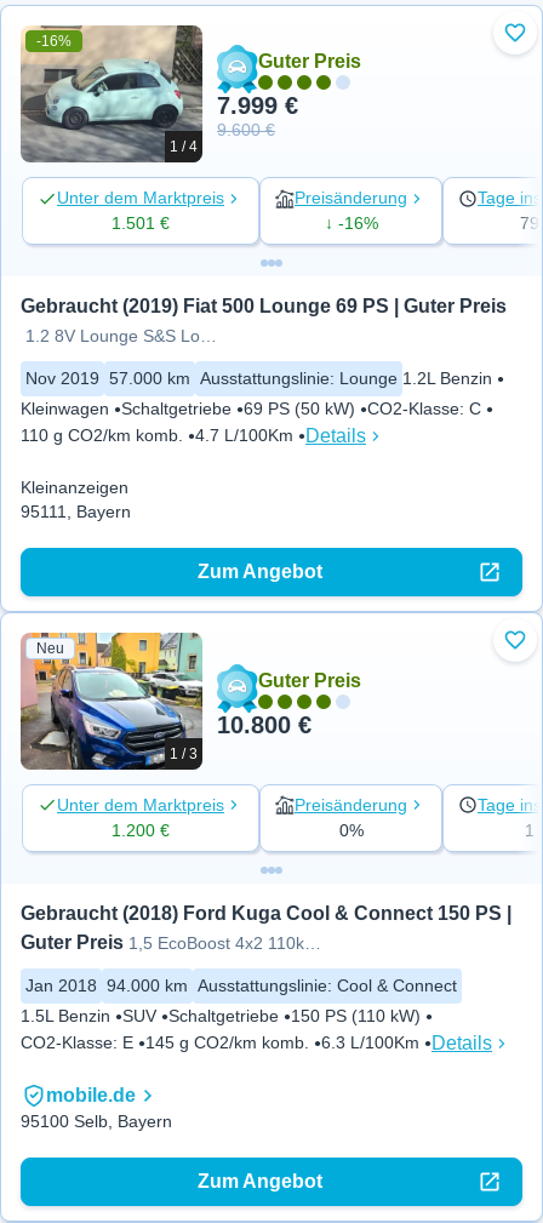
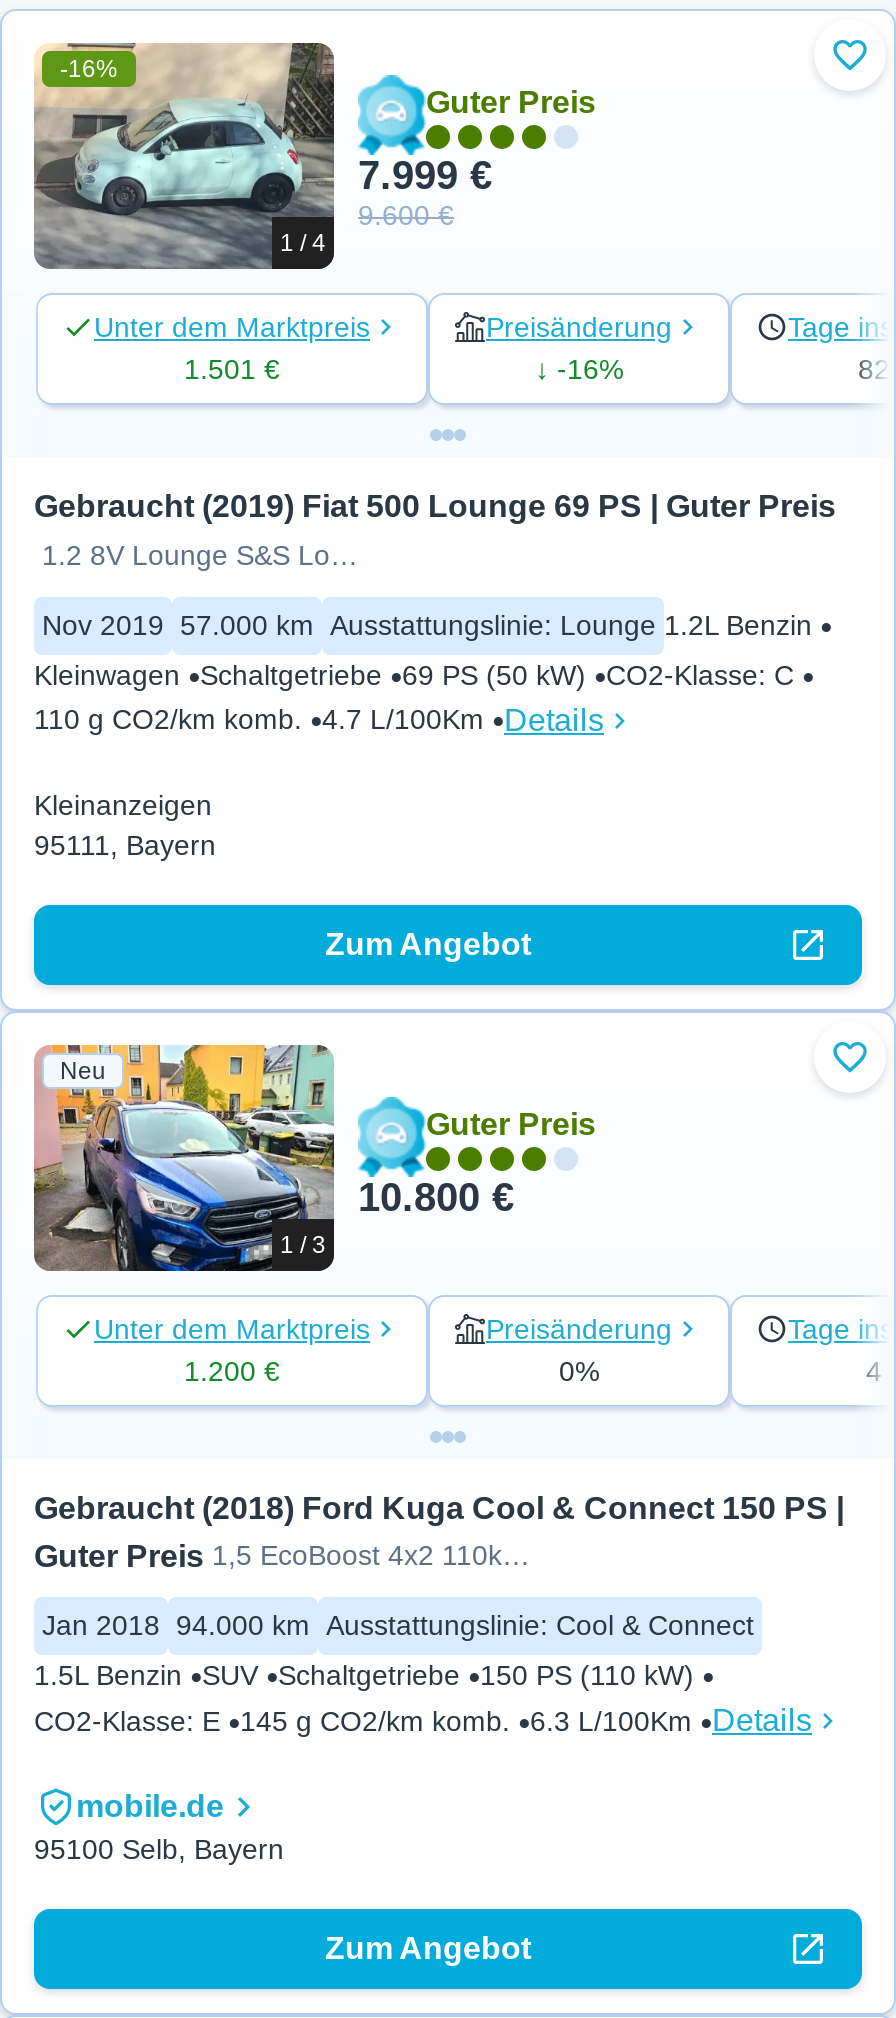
[520,214,539,233] 79 -> [858,353,890,385] 82
[525,821,535,840] 1 -> [866,1354,882,1386] 4

